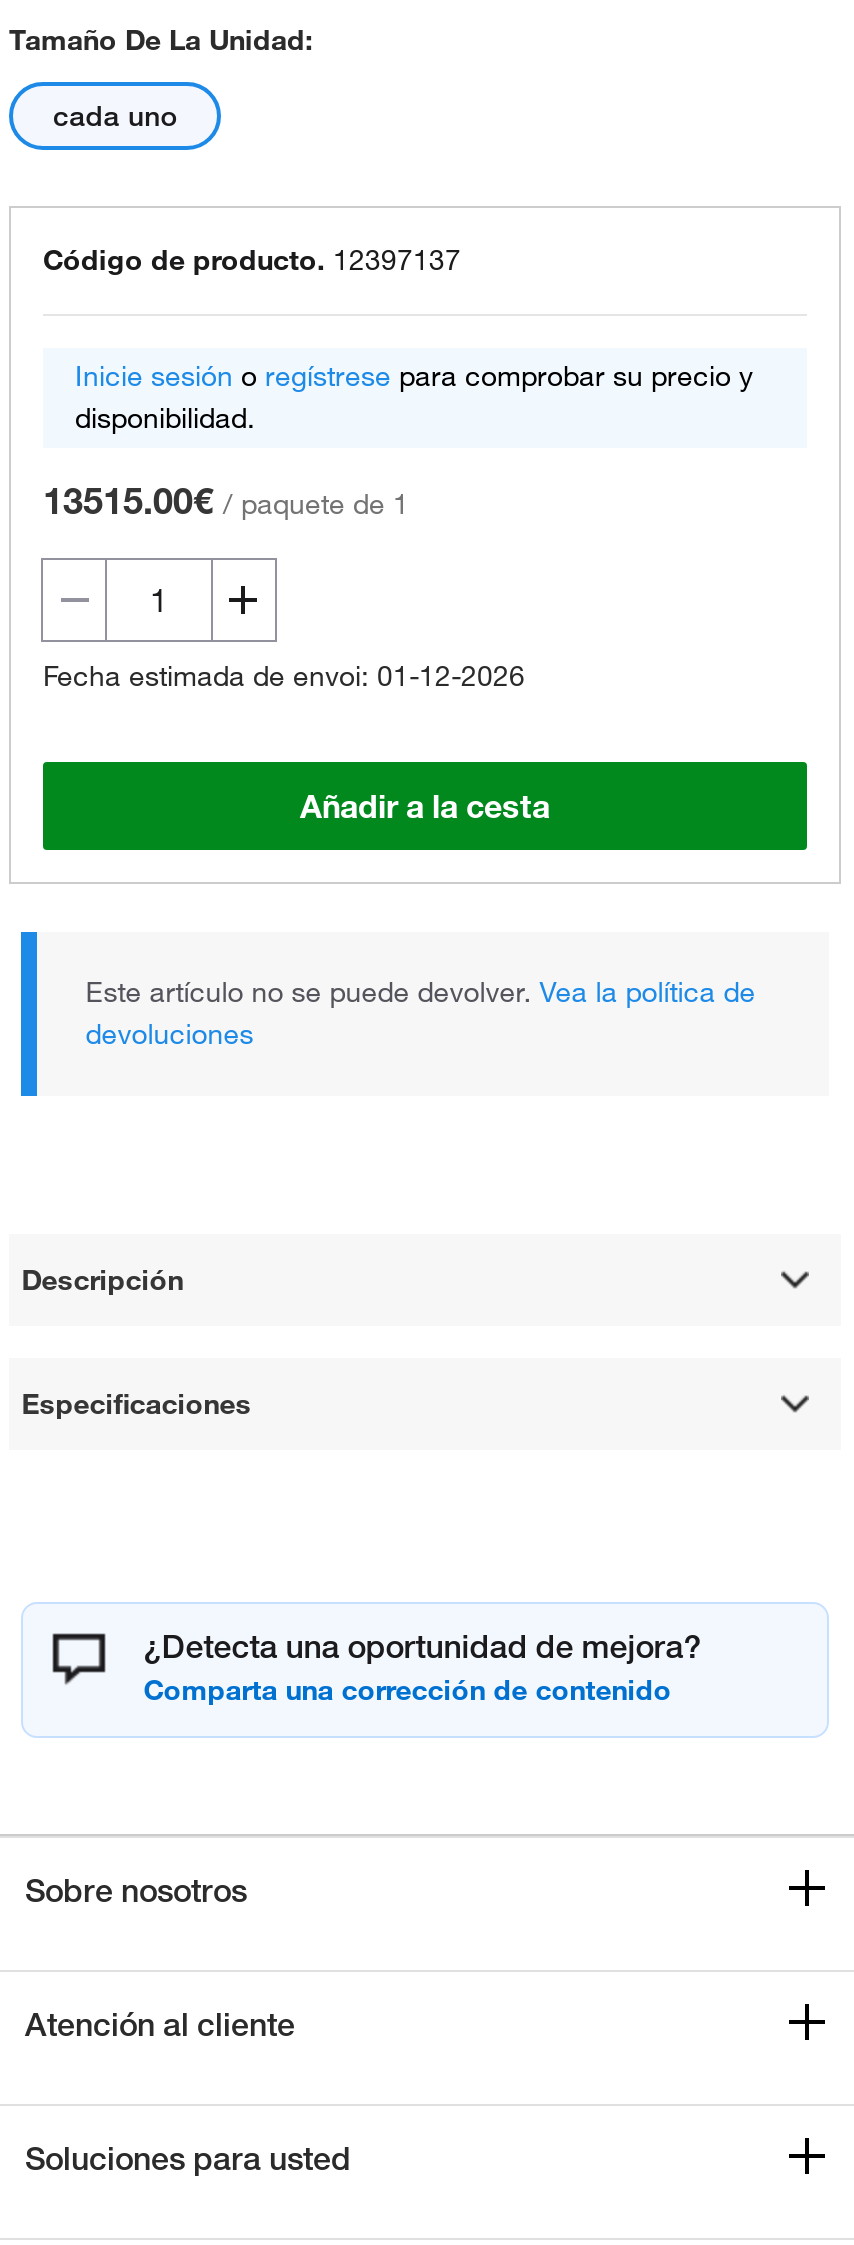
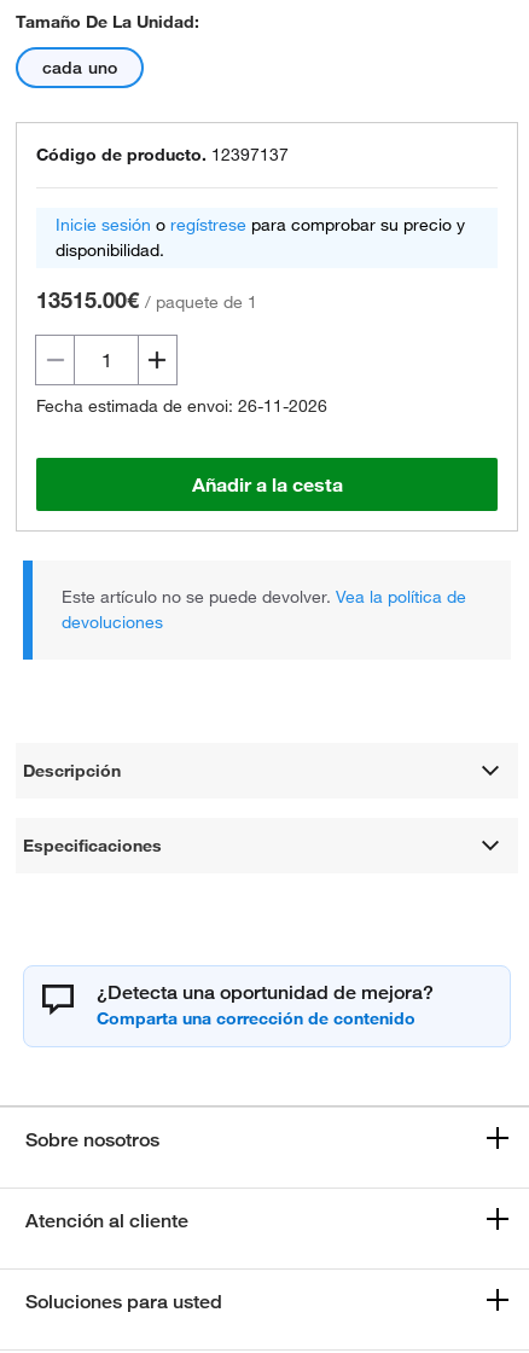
[43,658,525,694] Fecha estimada de envoi: 01-12-2026 -> [36,395,327,417] Fecha estimada de envoi: 26-11-2026

